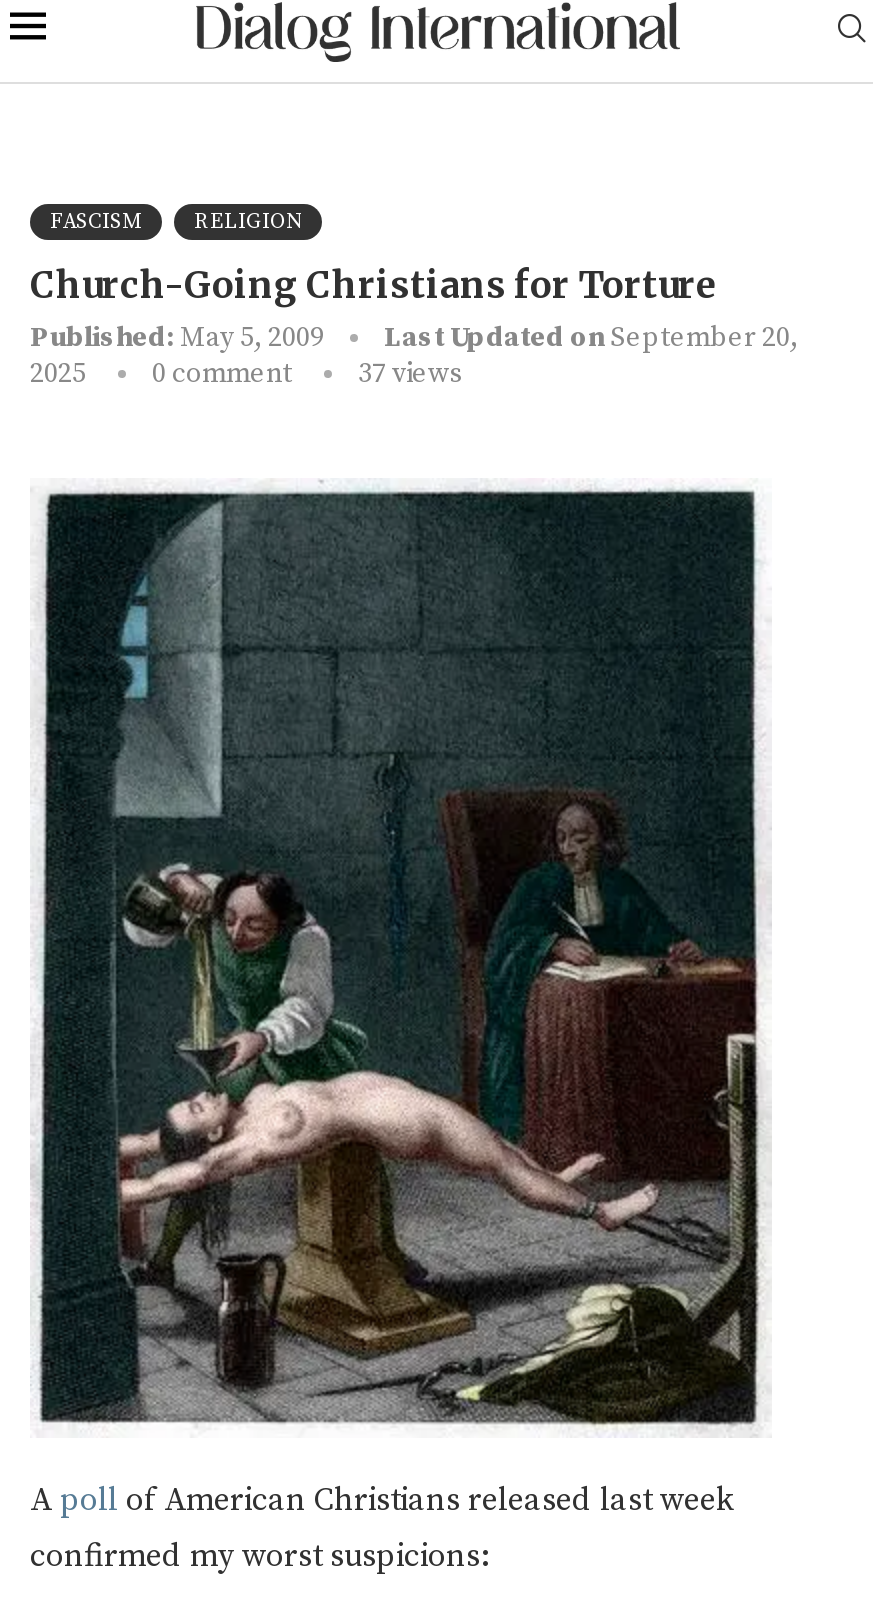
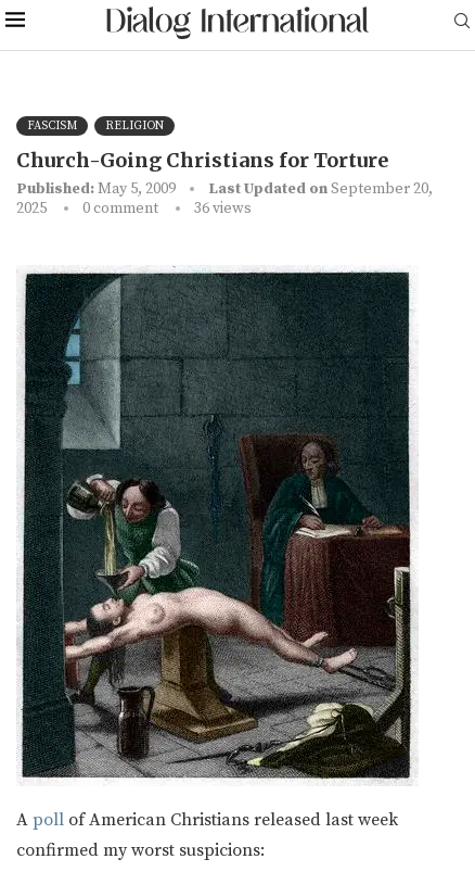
[30,356,464,392] 2025 0 comment 37 views -> [16,199,252,218] 2025 0 comment 36 views

